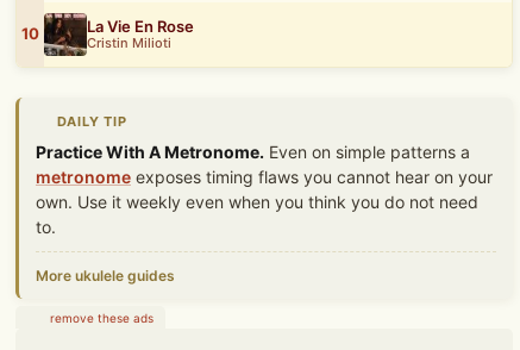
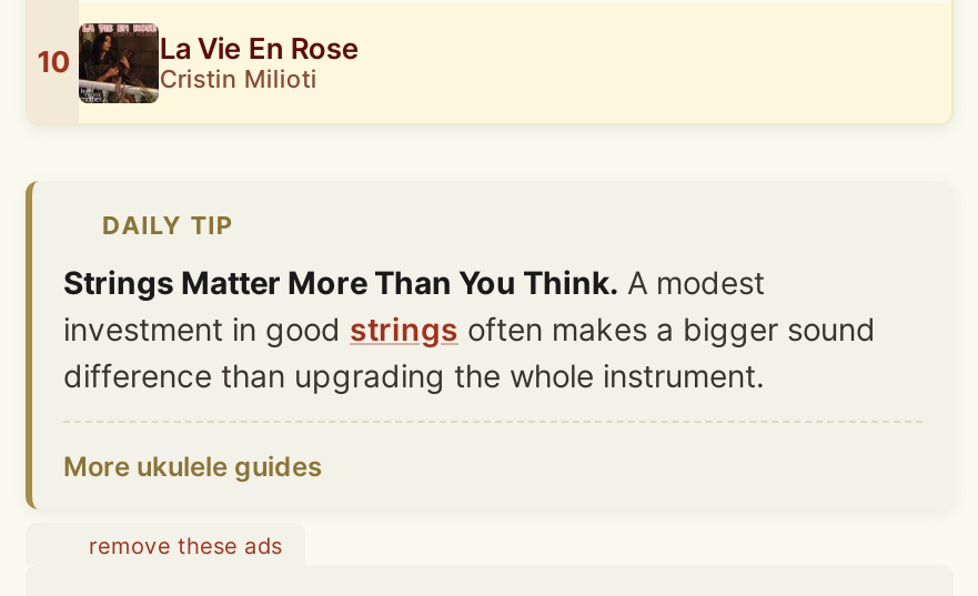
[36,142,493,237] Practice With A Metronome. Even on simple patterns a | metronome exposes timing flaws you cannot hear on your | own. Use it weekly even when you think you do not need | to. -> [63,263,876,394] Strings Matter More Than You Think. A modest | investment in good strings often makes a bigger sound | difference than upgrading the whole instrument.

